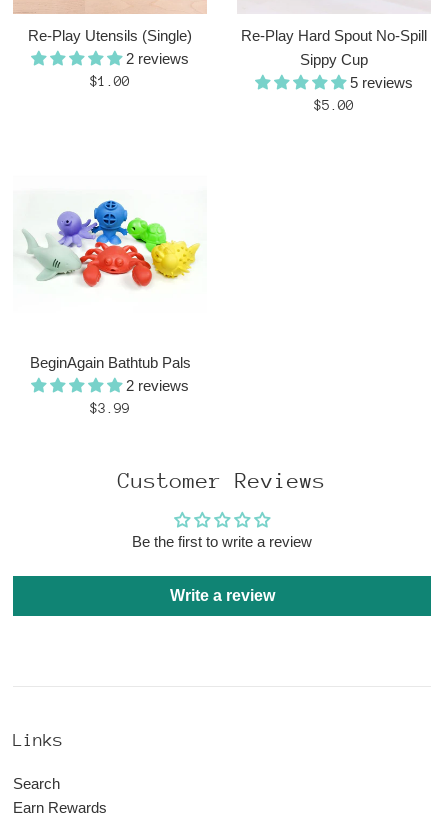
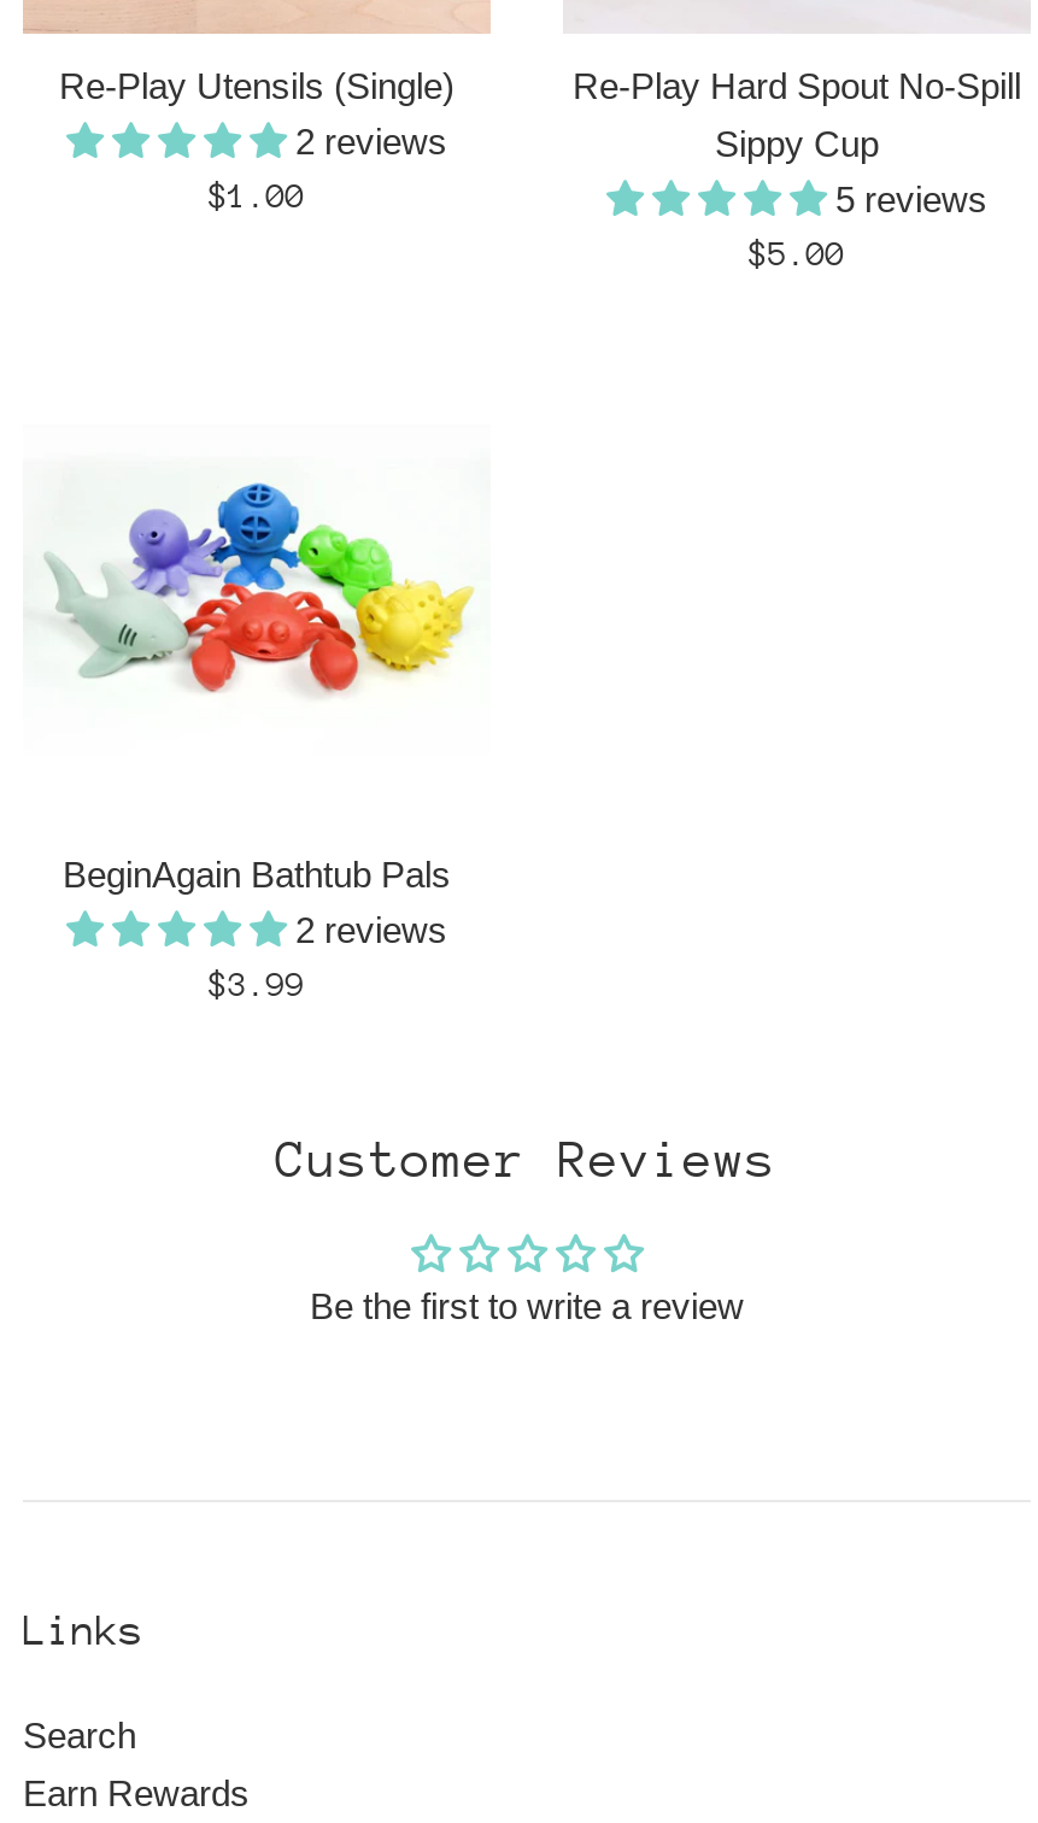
[169,587,274,604] Write a review -> none

